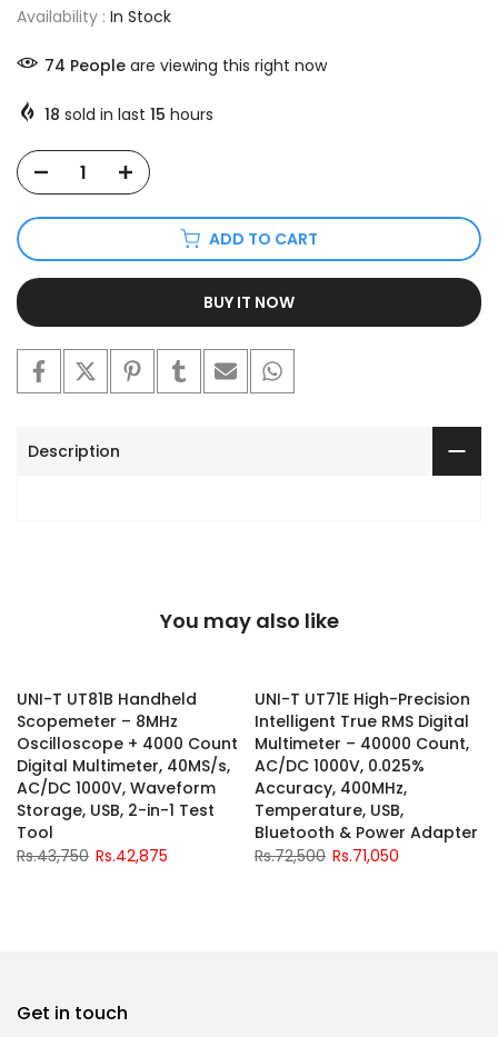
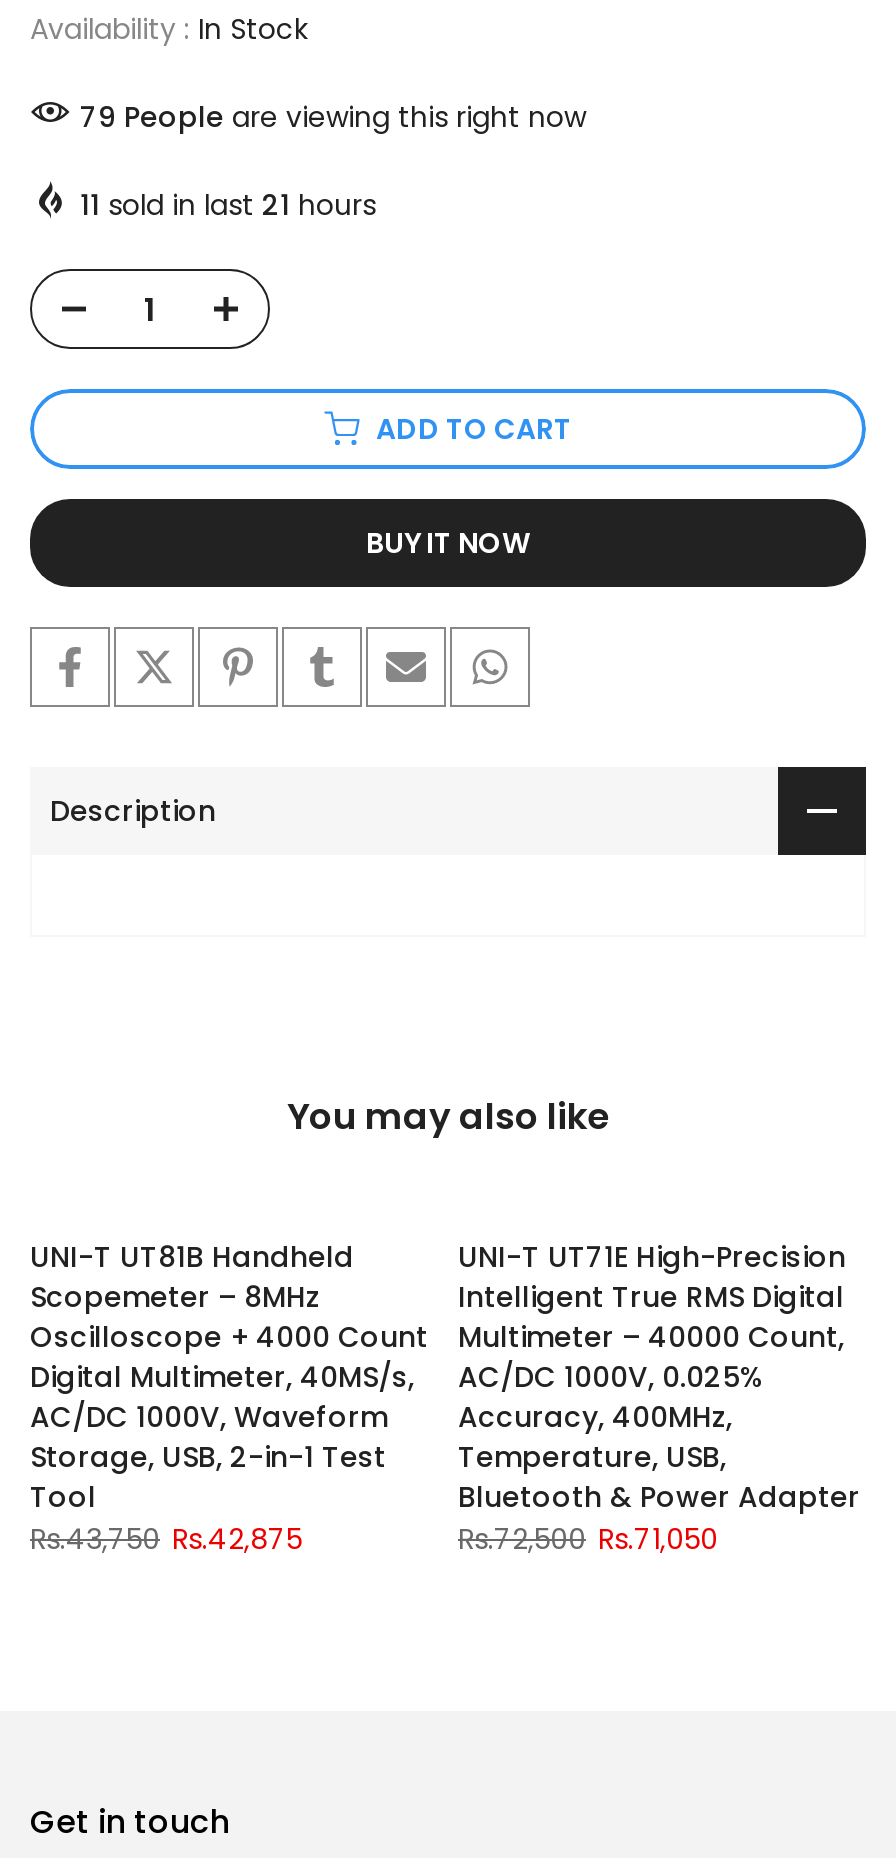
[44,54,327,77] 74 People are viewing this right now -> [80,97,586,137] 79 People are viewing this right now
[44,103,213,126] 18 sold in last 15 hours -> [80,185,376,225] 11 sold in last 21 hours

